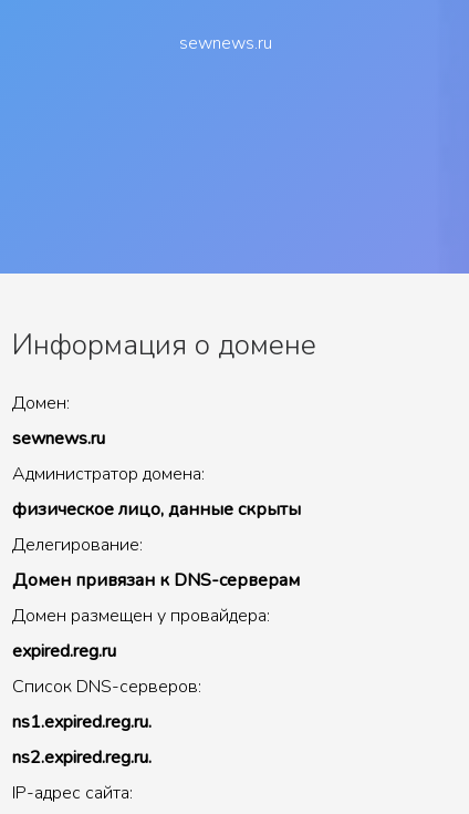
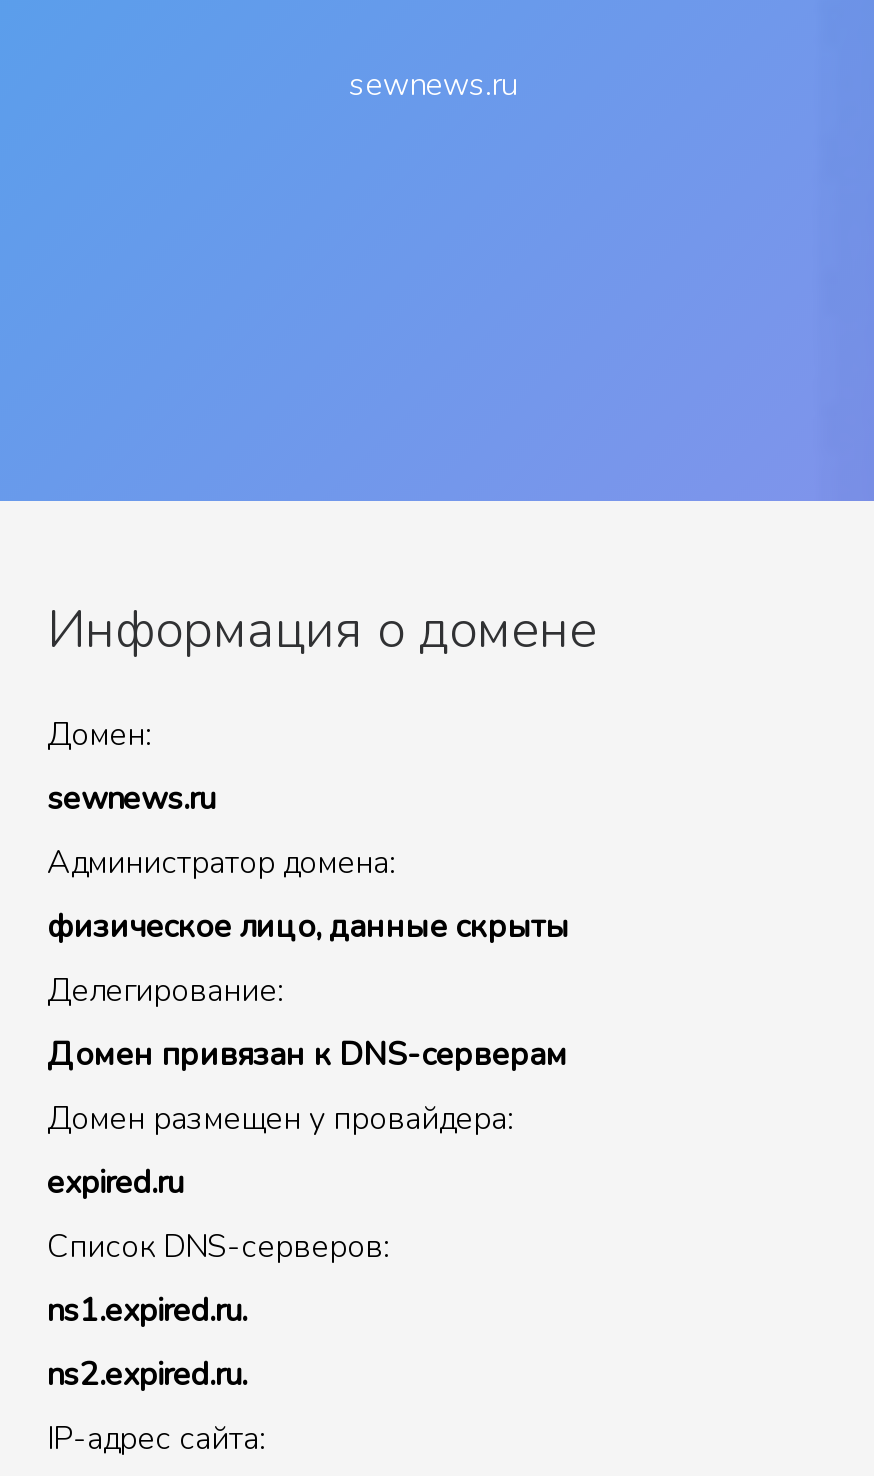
[12,639,116,663] expired.reg.ru -> [47,1161,183,1205] expired.ru
[12,710,152,734] ns1.expired.reg.ru. -> [47,1289,247,1333] ns1.expired.ru.
[12,745,152,770] ns2.expired.reg.ru. -> [47,1353,247,1397] ns2.expired.ru.

